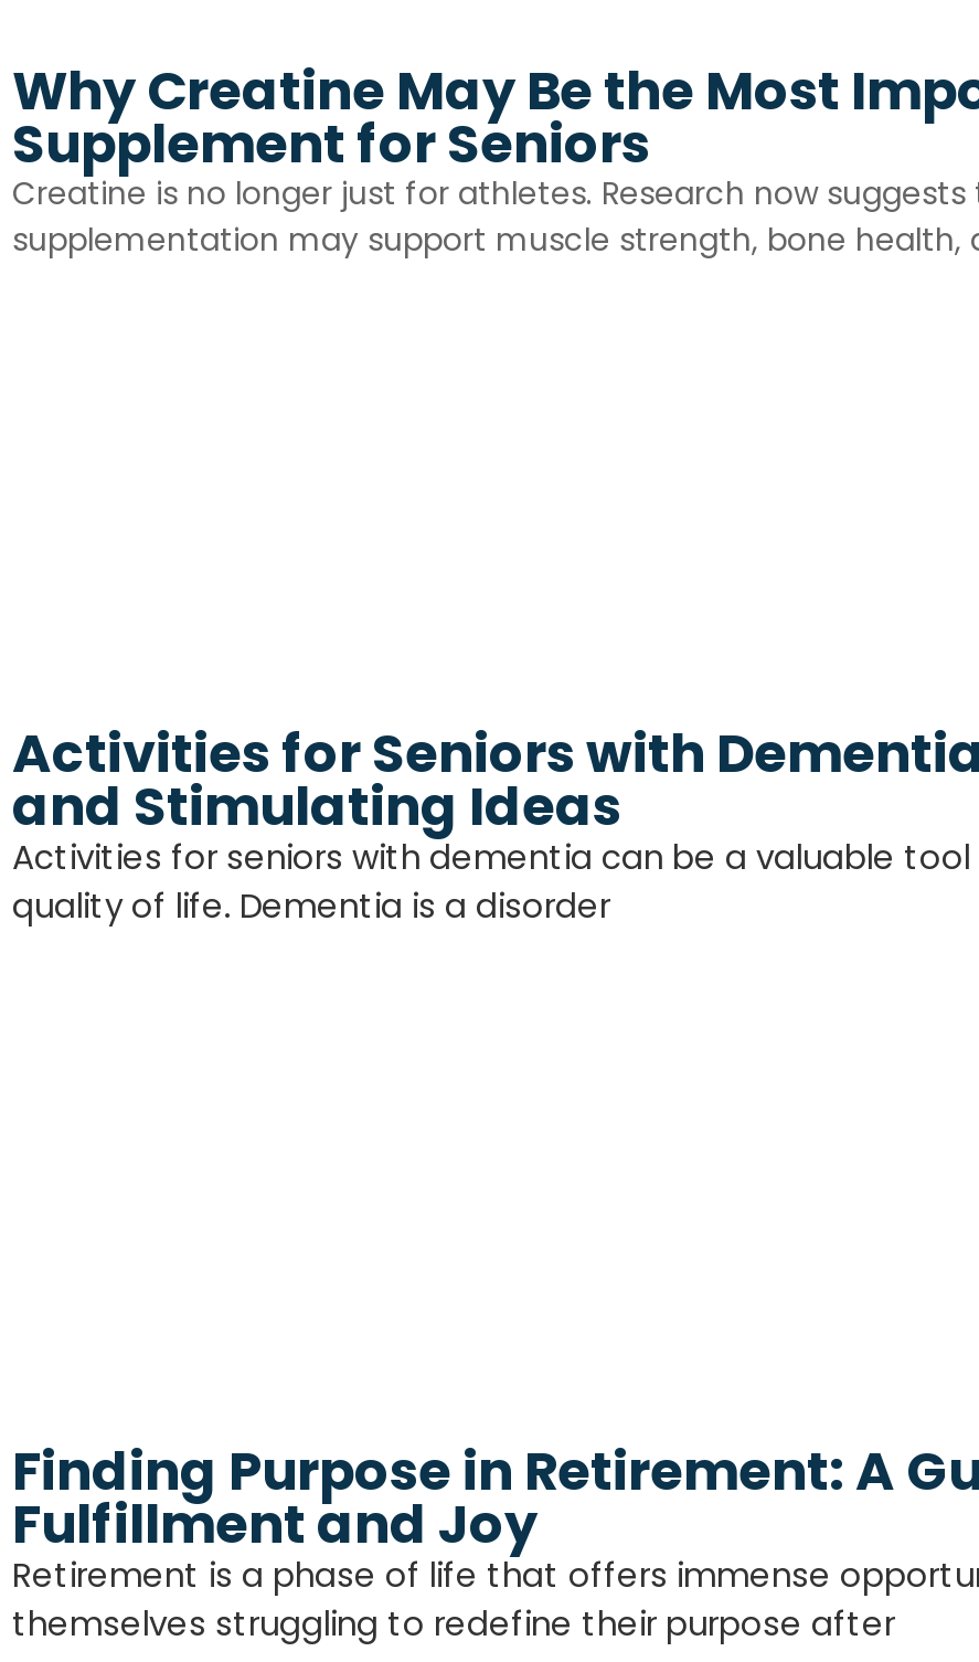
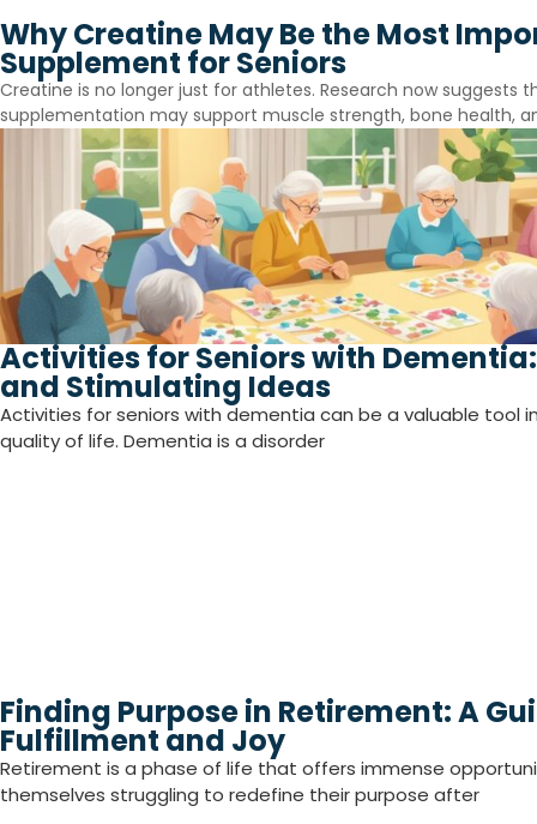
none -> [4,137,533,330] [image]

